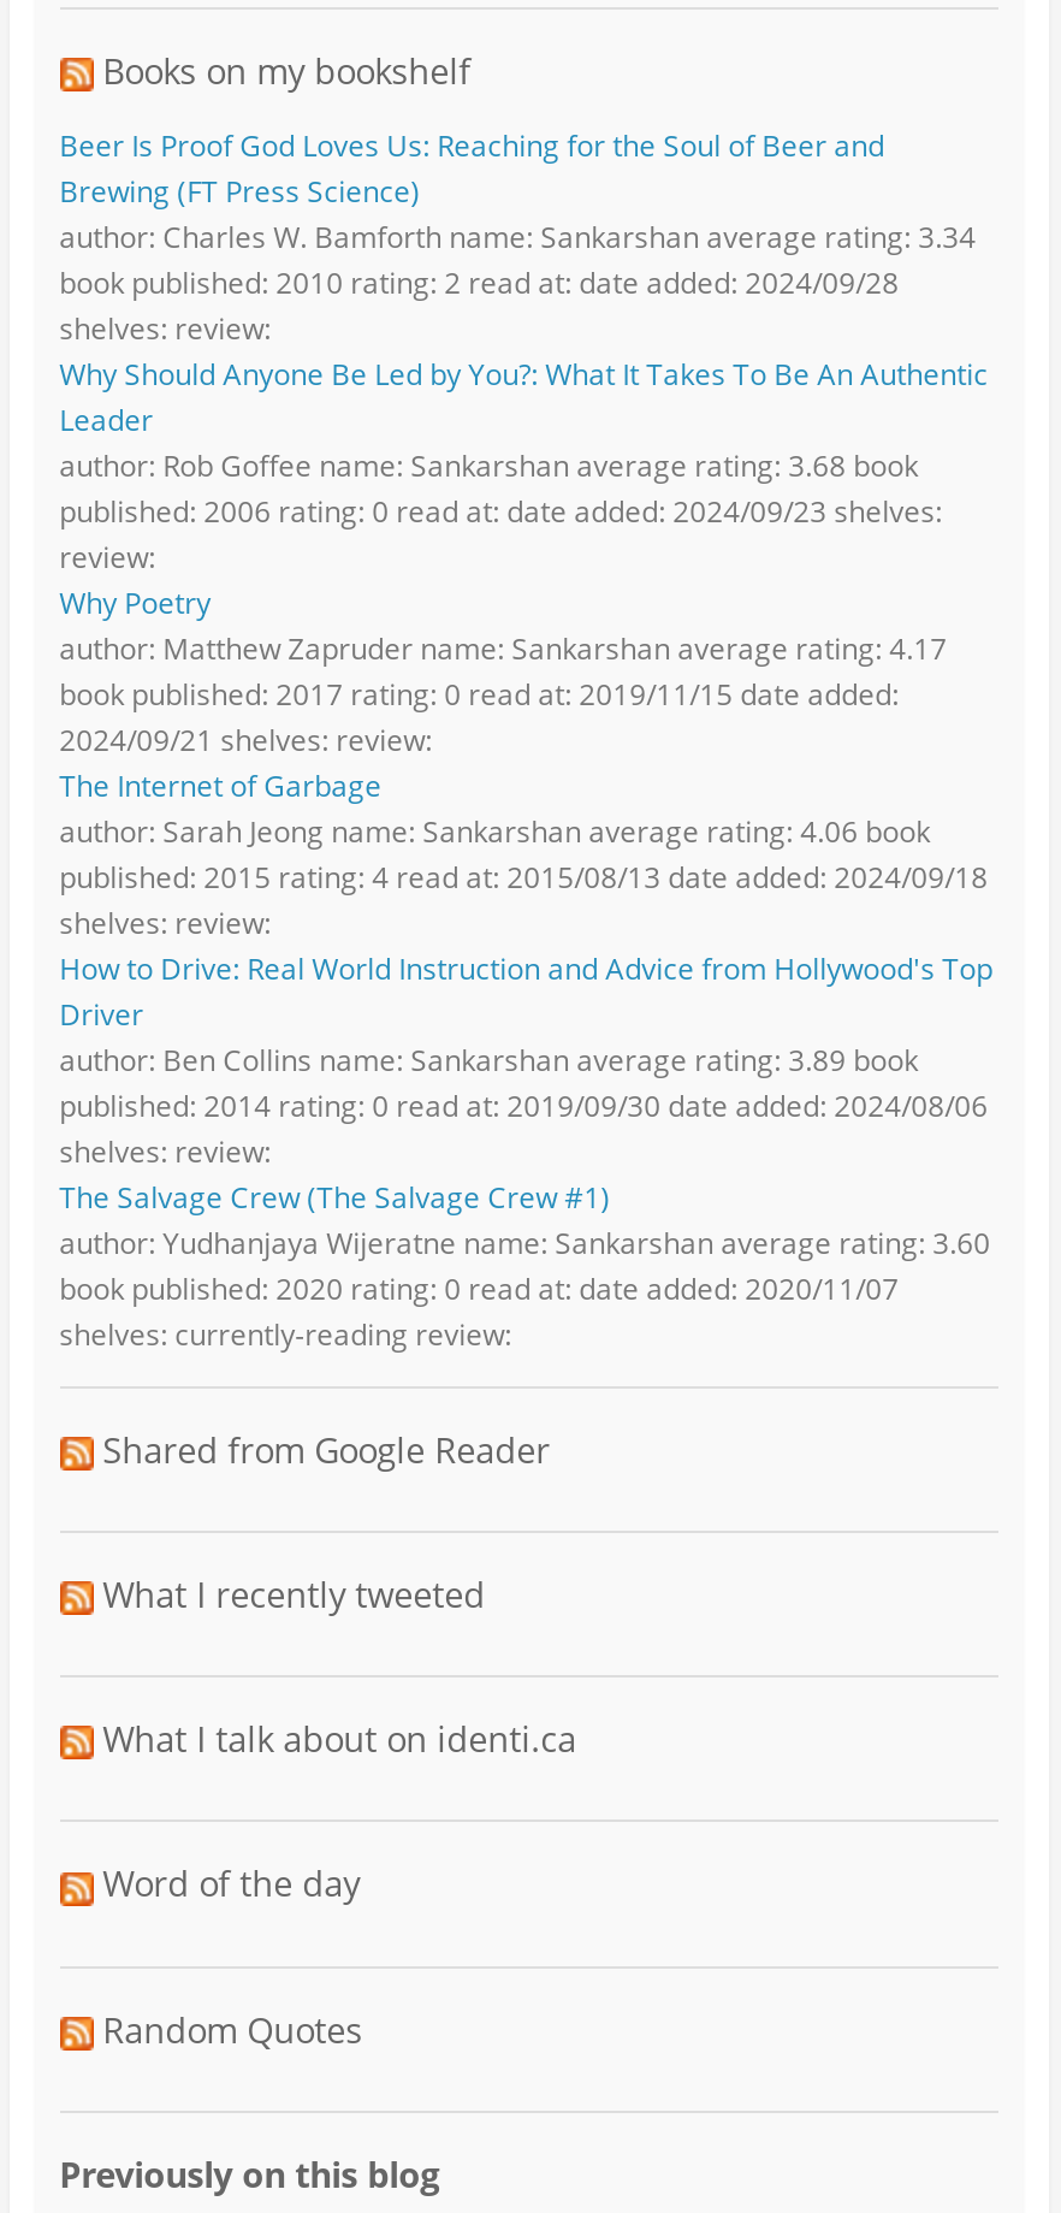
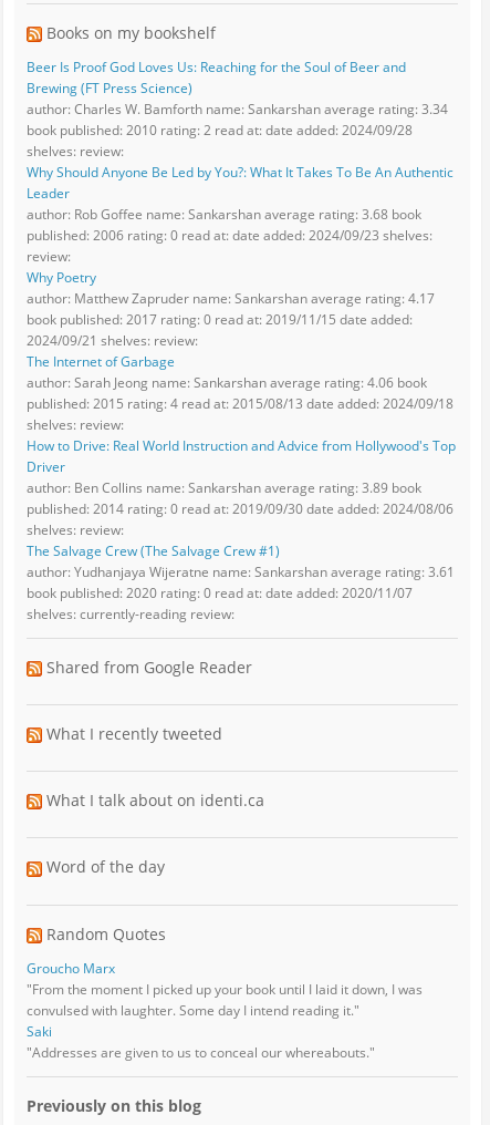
[59,1223,990,1264] author: Yudhanjaya Wijeratne name: Sankarshan average rating: 3.60 -> [26,562,454,581] author: Yudhanjaya Wijeratne name: Sankarshan average rating: 3.61
none -> [26,959,422,1062] Groucho Marx | "From the moment I picked up your book until I laid it down, I was | convulsed with laughter. Some day I intend reading it." | Saki | "Addresses are given to us to conceal our whereabouts."

